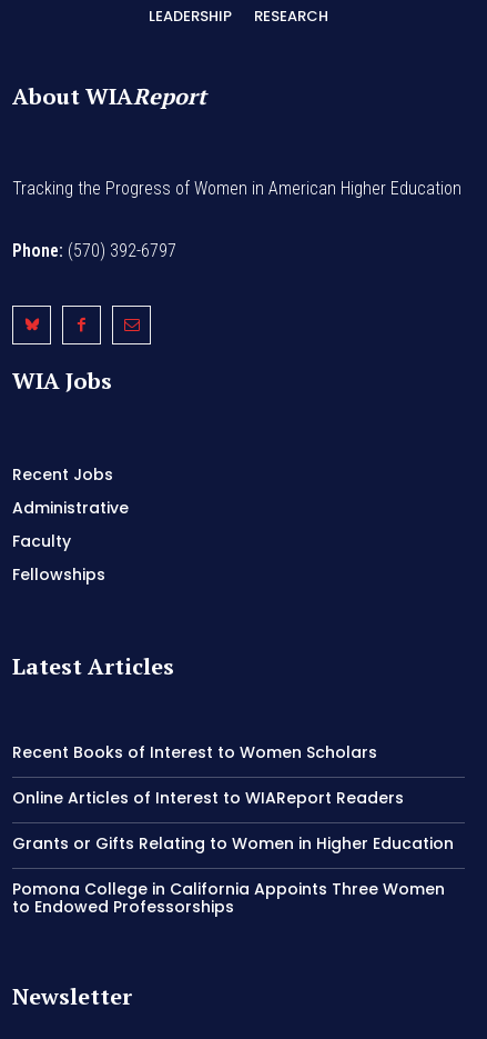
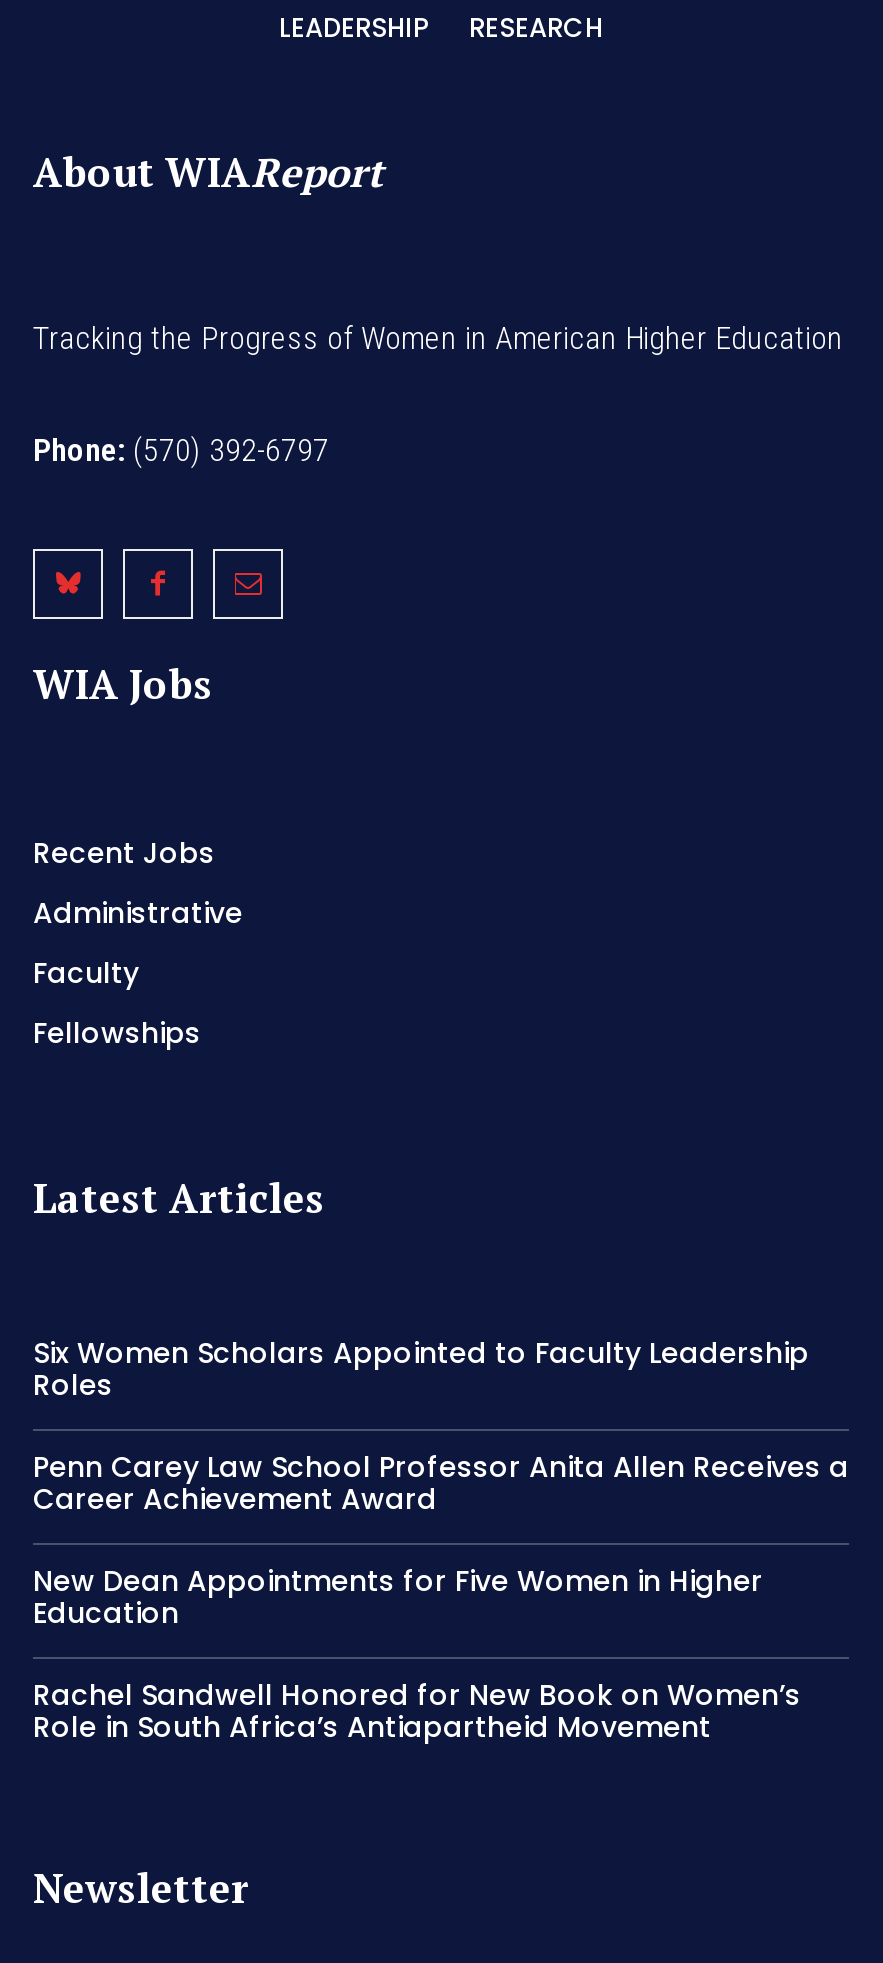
[12,742,377,764] Recent Books of Interest to Women Scholars -> [33,1334,809,1406] Six Women Scholars Appointed to Faculty Leadership | Roles
[12,787,404,810] Online Articles of Interest to WIAReport Readers -> [33,1448,849,1520] Penn Carey Law School Professor Anita Allen Receives a | Career Achievement Award
[12,833,454,855] Grants or Gifts Relating to Women in Higher Education -> [33,1562,763,1634] New Dean Appointments for Five Women in Higher | Education
[12,878,445,918] Pomona College in California Appoints Three Women | to Endowed Professorships -> [33,1676,801,1748] Rachel Sandwell Honored for New Book on Women’s | Role in South Africa’s Antiapartheid Movement

